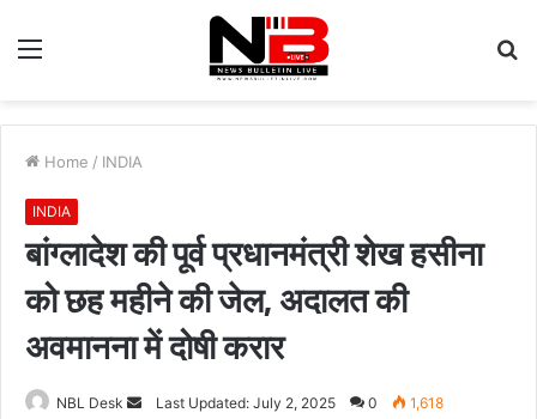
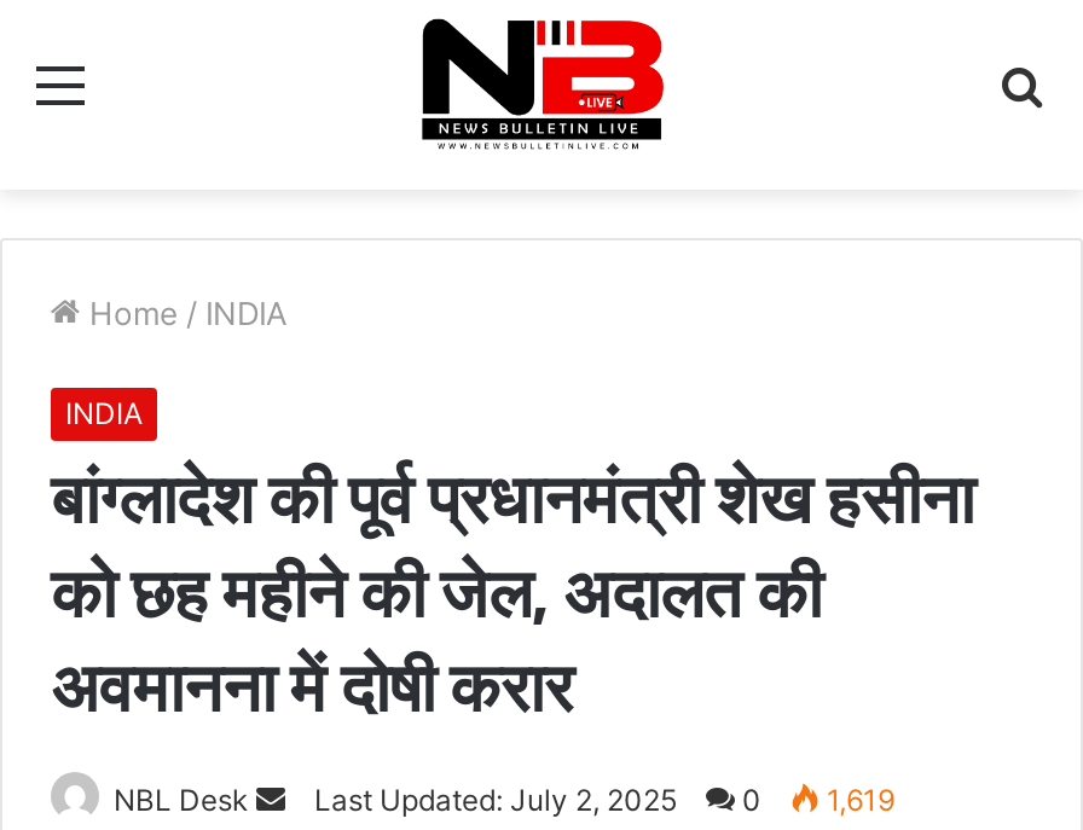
[406,394,444,412] 1,618 -> [820,782,894,818] 1,619

